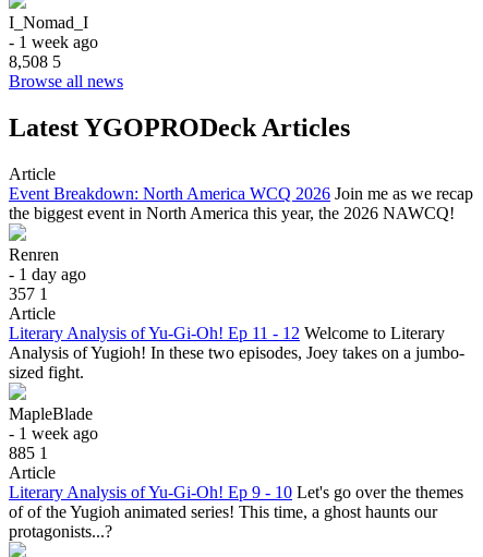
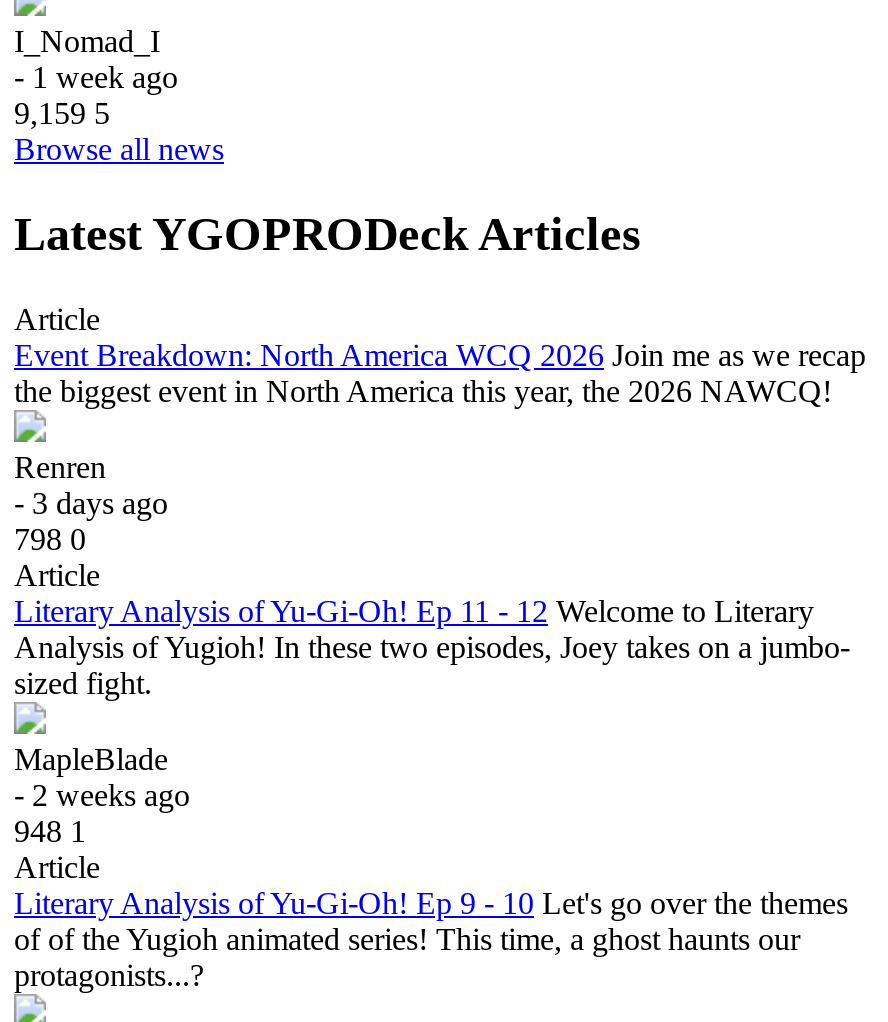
[9,52,61,71] 8,508 5 -> [14,96,110,130] 9,159 5
[9,264,86,283] - 1 day ago -> [14,485,168,519] - 3 days ago
[9,284,48,303] 357 1 -> [14,521,86,555] 798 0
[9,424,98,442] - 1 week ago -> [14,777,190,811] - 2 weeks ago
[9,443,48,462] 885 1 -> [14,813,86,847] 948 1

